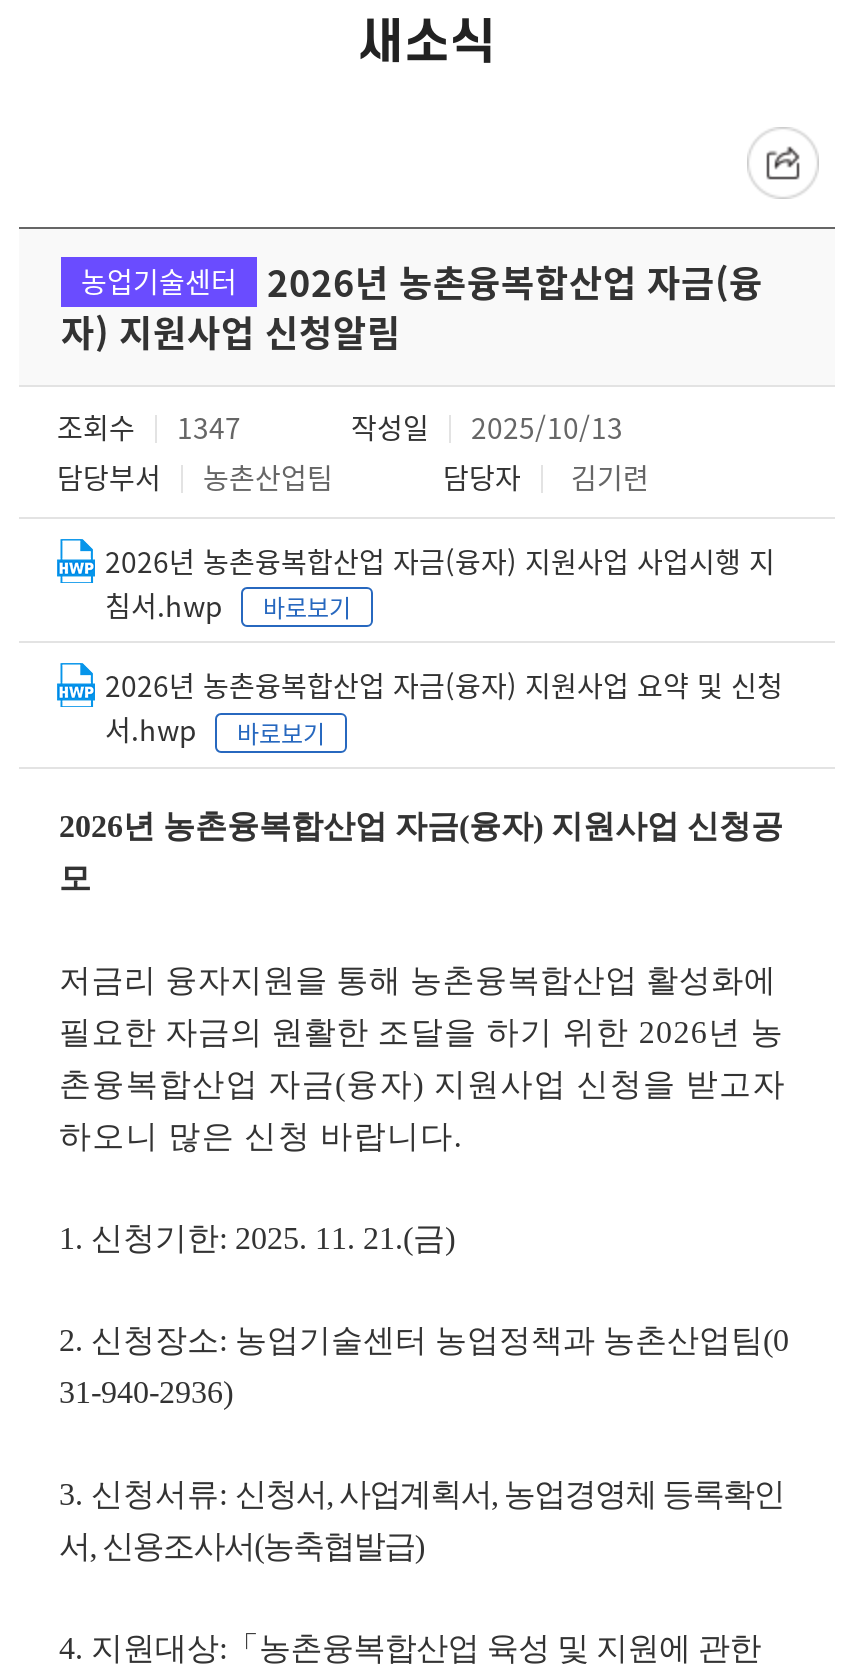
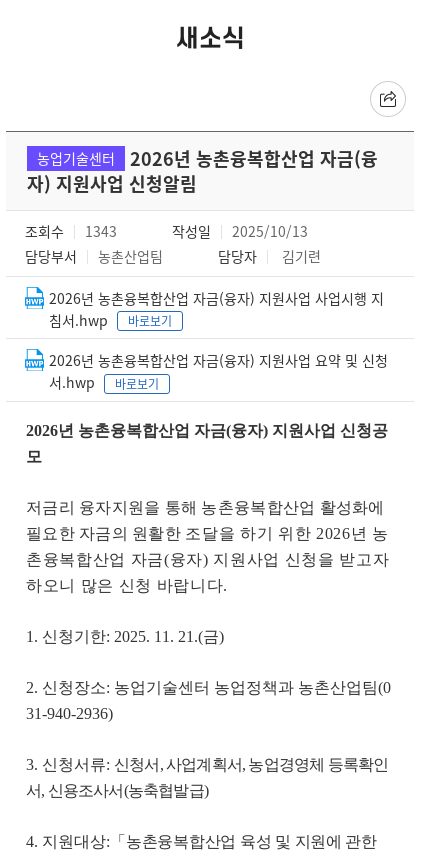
[57,407,241,447] 조회수 1347 -> [25,221,117,241] 조회수 1343

